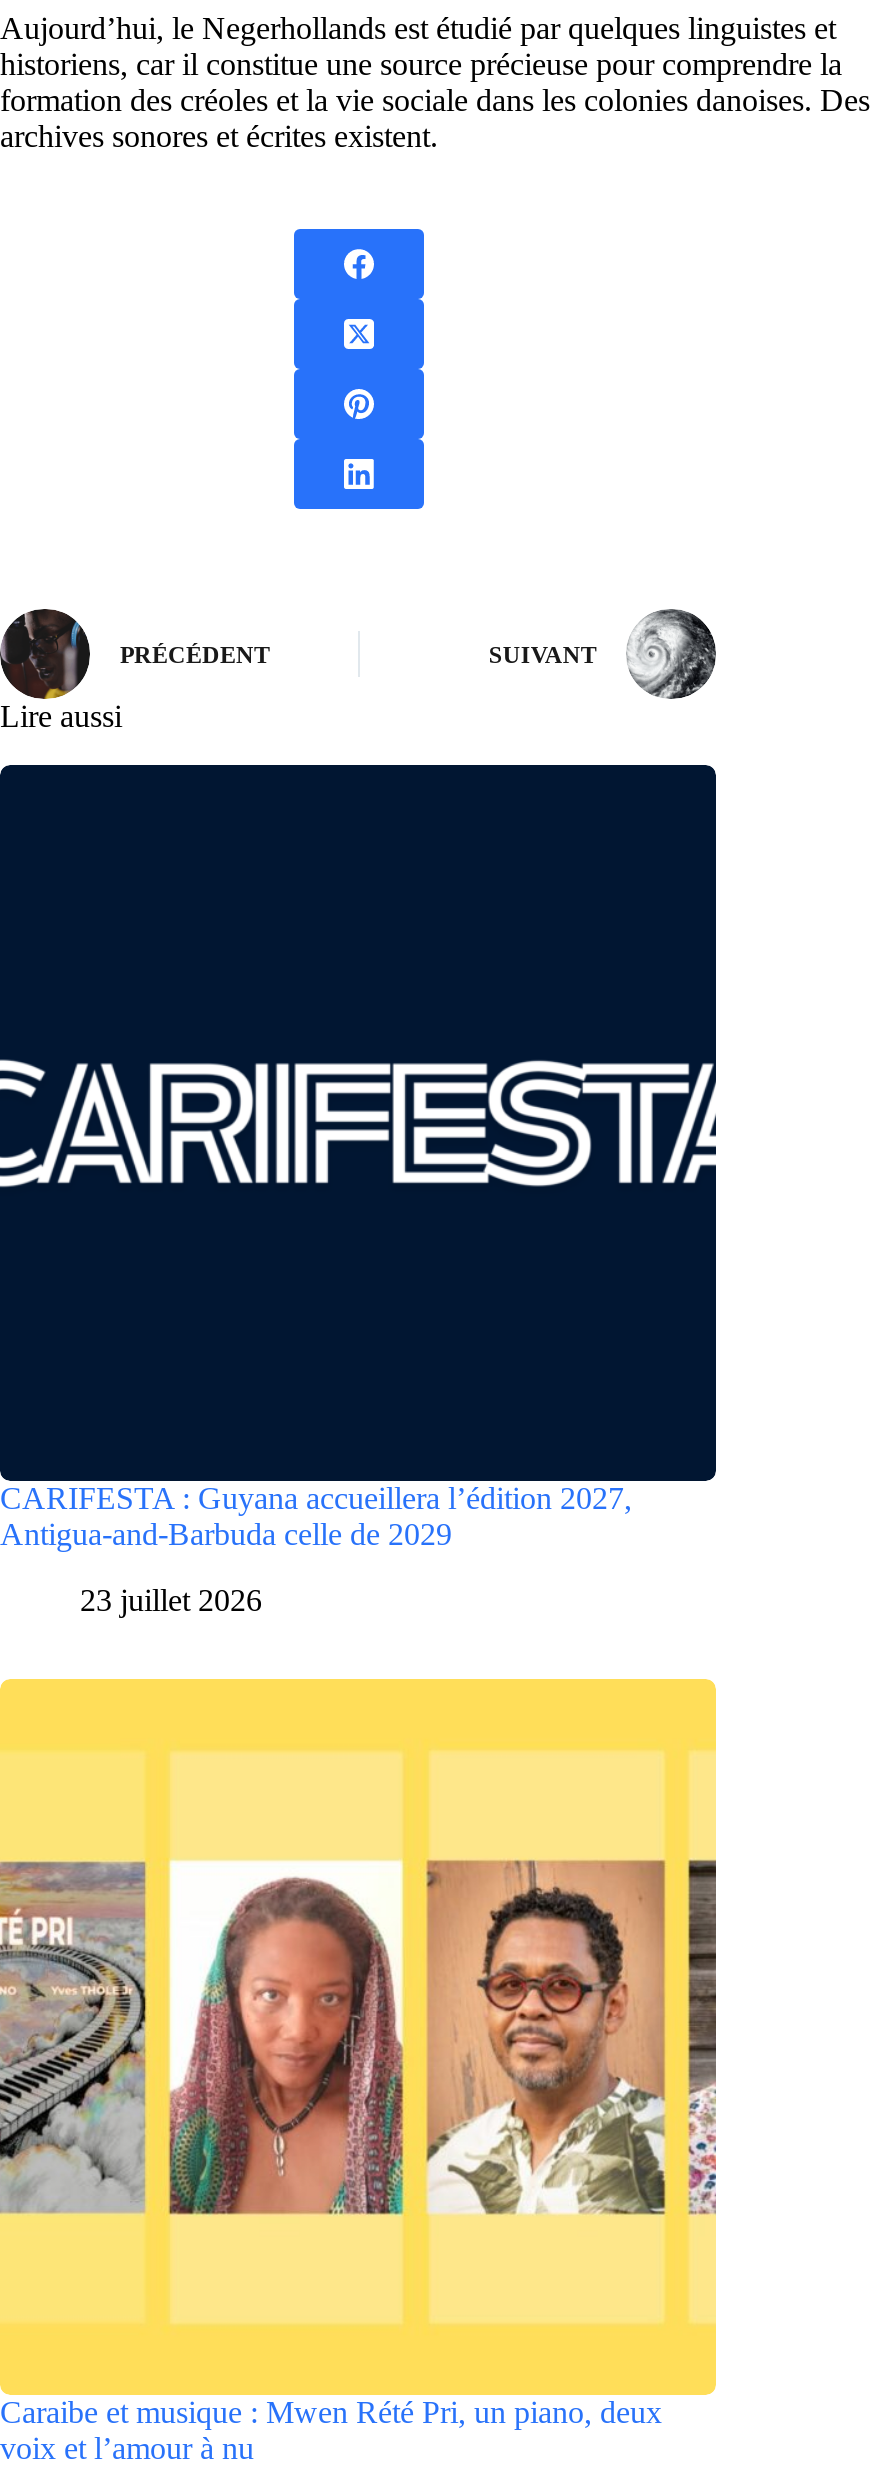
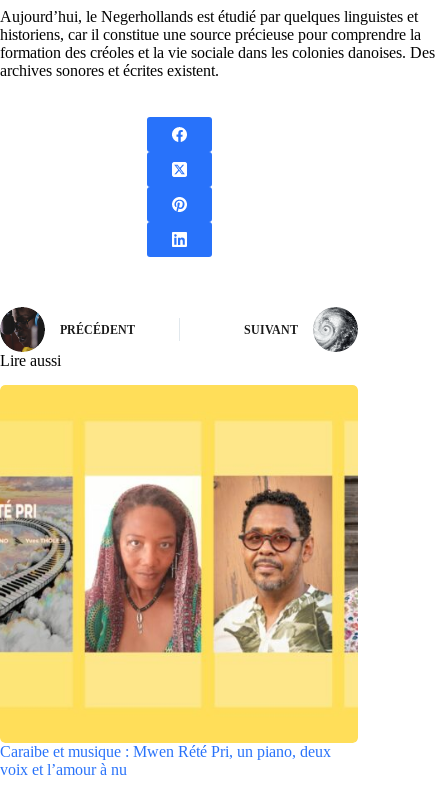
[0,763,718,1617] [image] | CARIFESTA : Guyana accueillera l’édition 2027, | Antigua-and-Barbuda celle de 2029 | 23 juillet 2026 -> none

